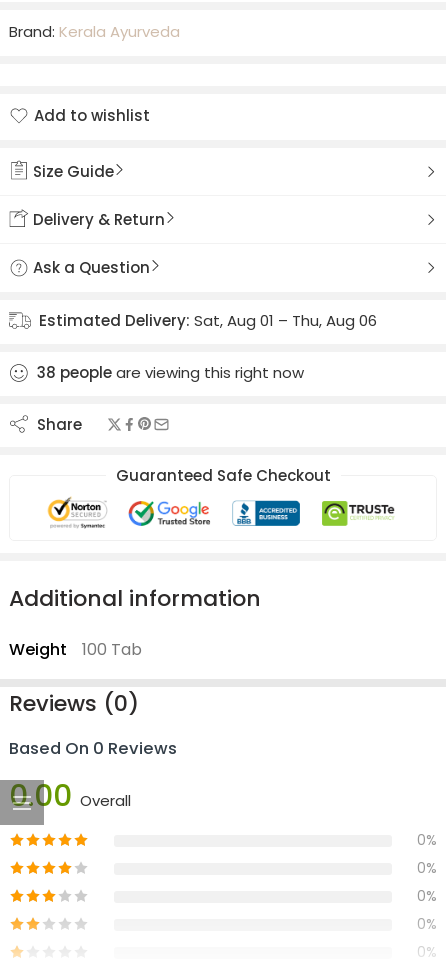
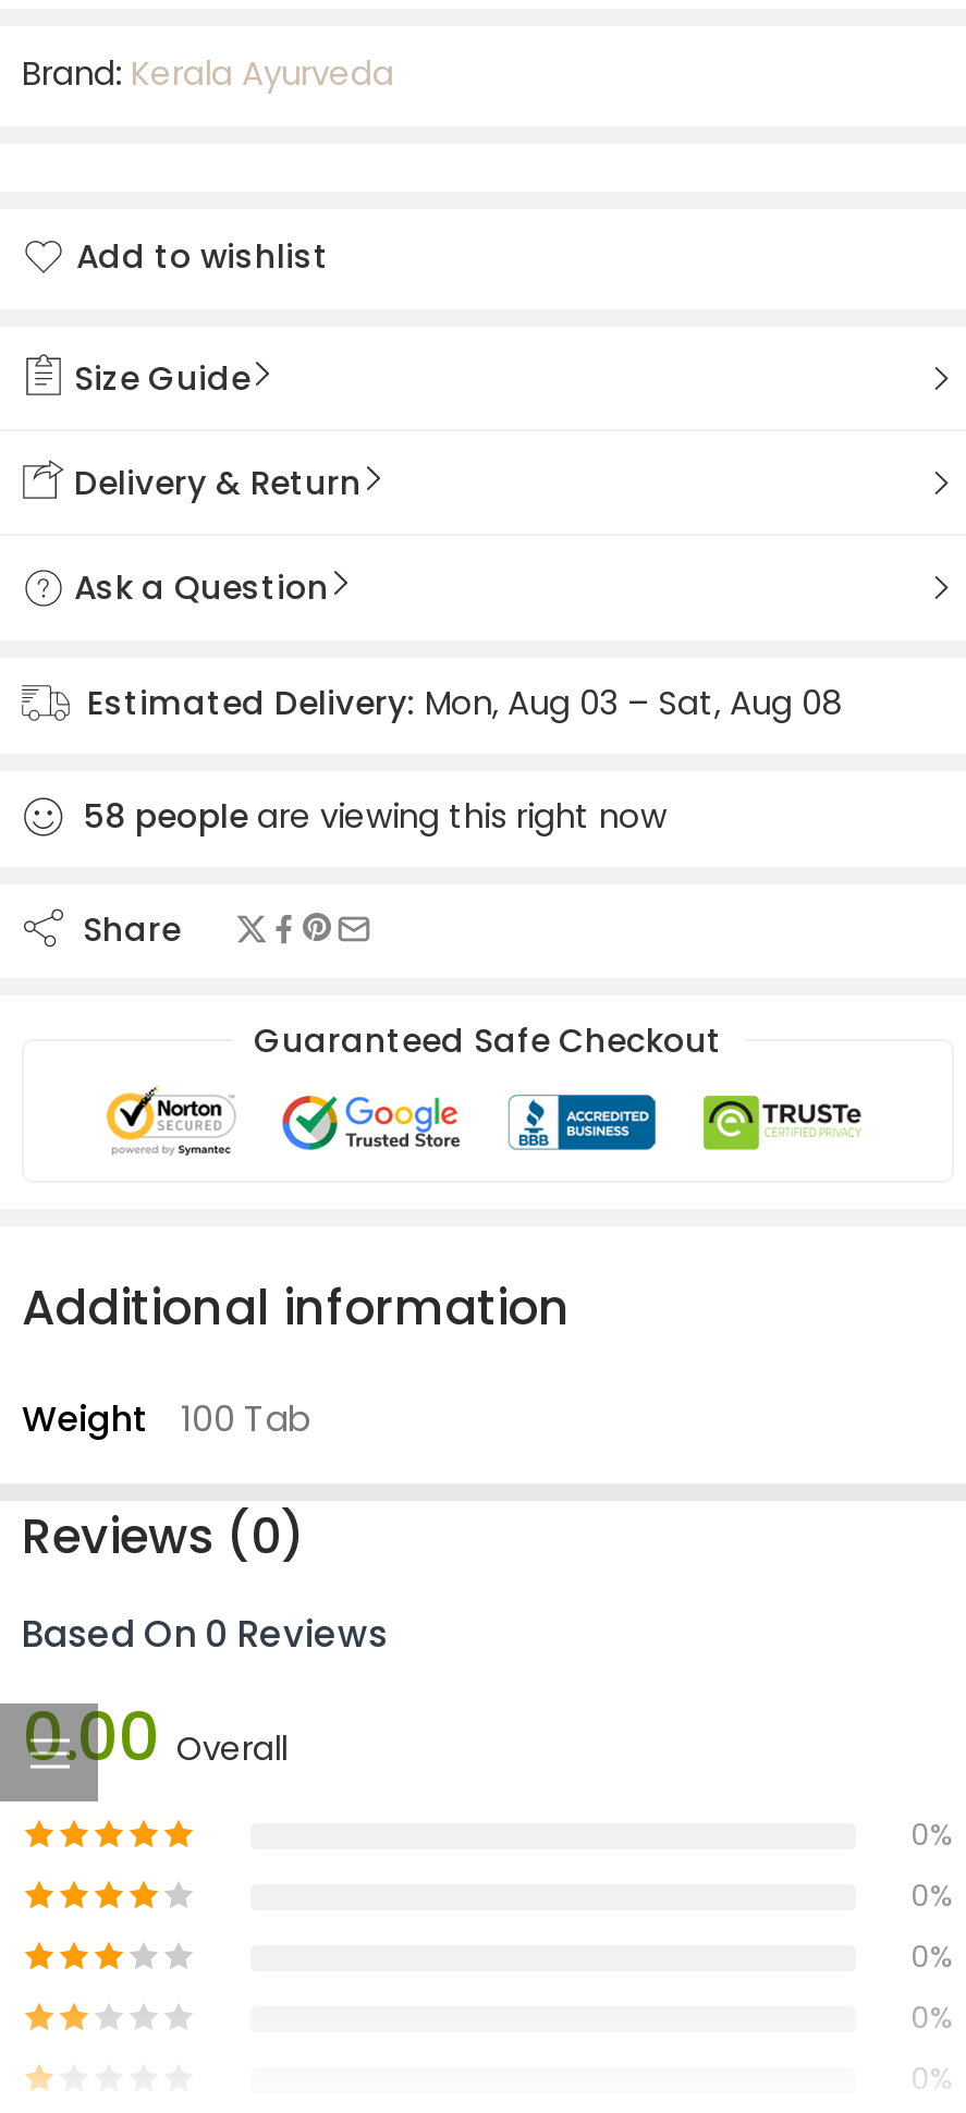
[39,310,377,331] Estimated Delivery: Sat, Aug 01 – Thu, Aug 06 -> [87,679,841,725] Estimated Delivery: Mon, Aug 03 – Sat, Aug 08
[37,362,304,383] 38 people are viewing this right now -> [83,792,667,838] 58 people are viewing this right now

